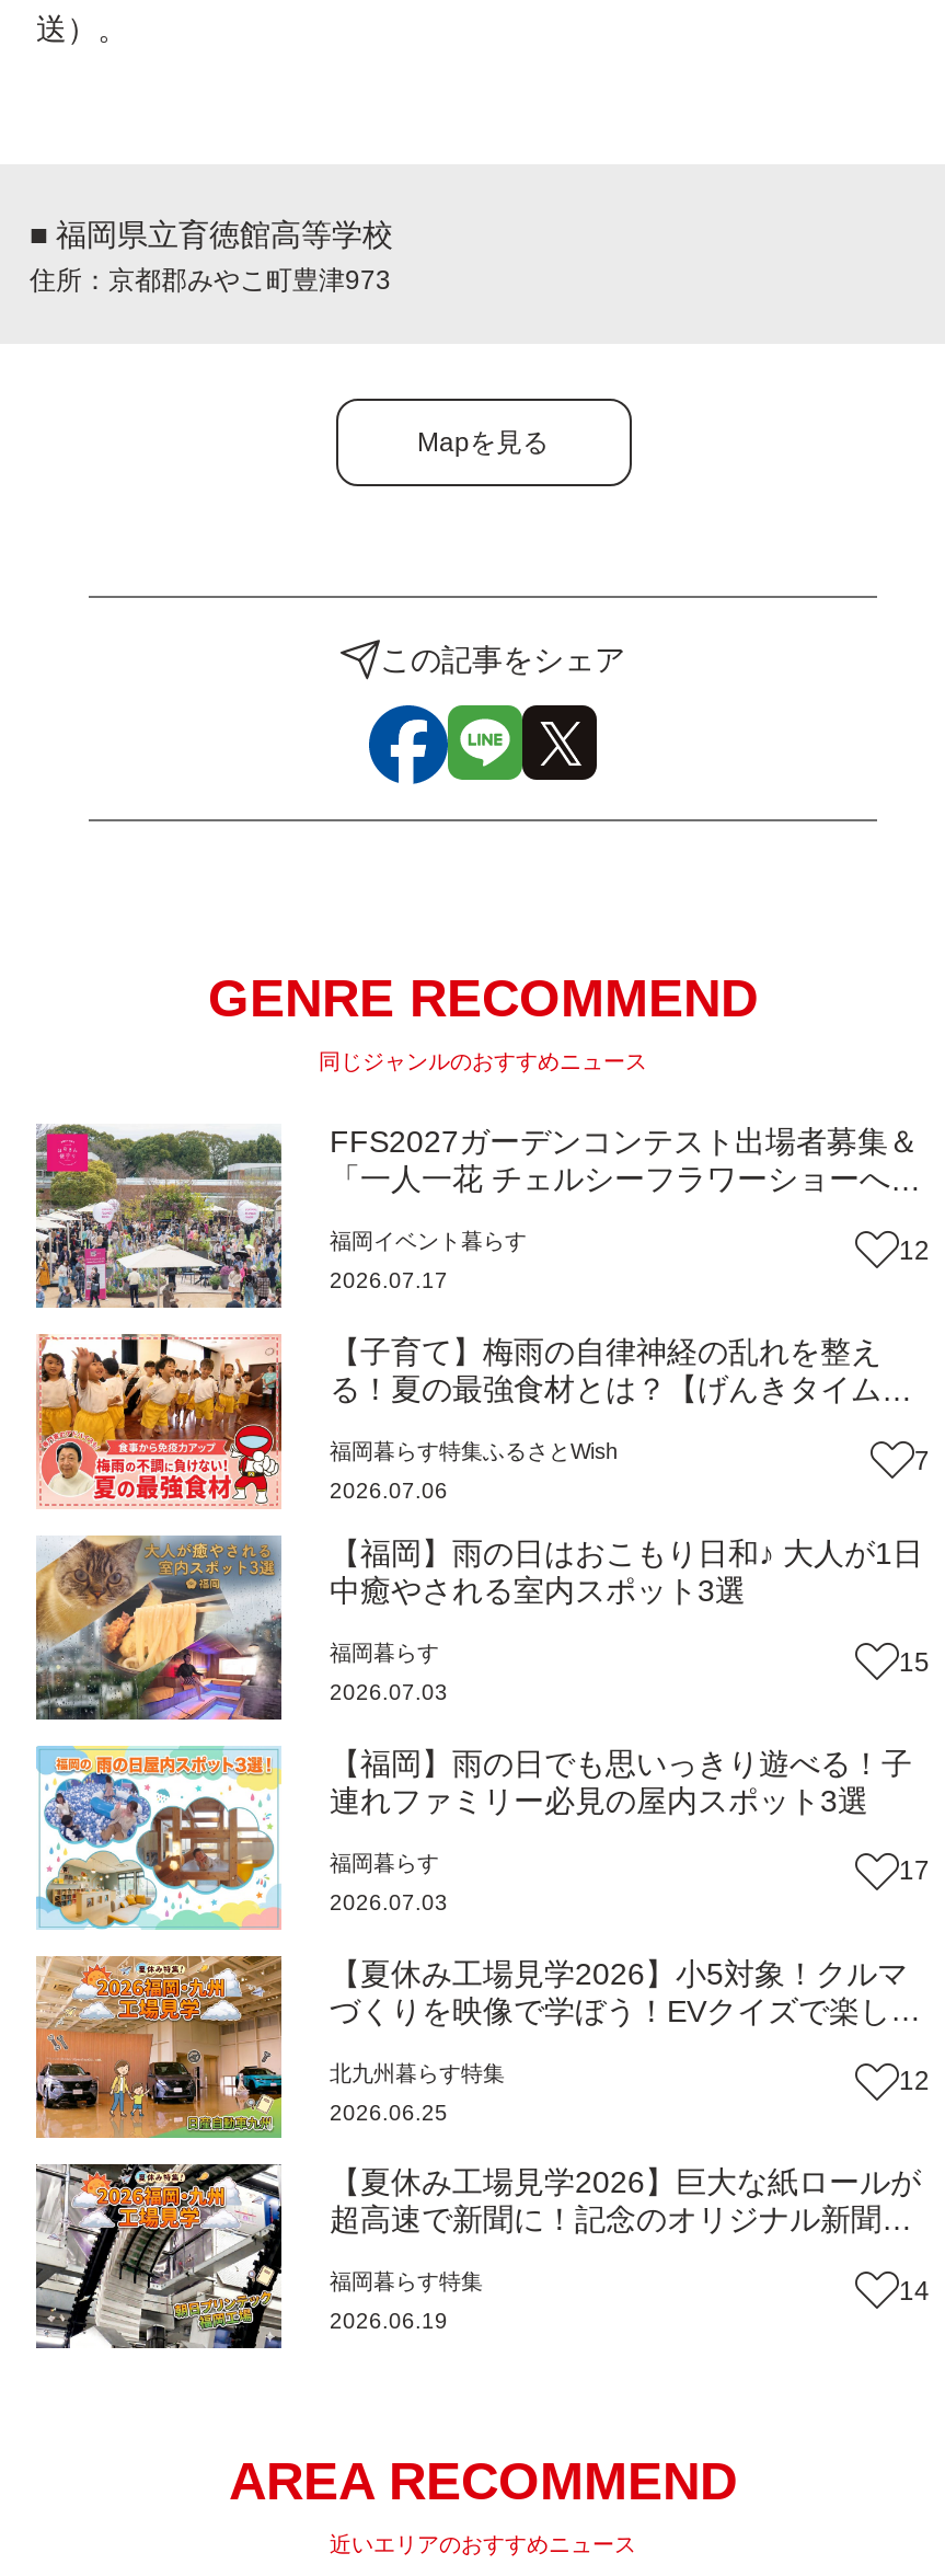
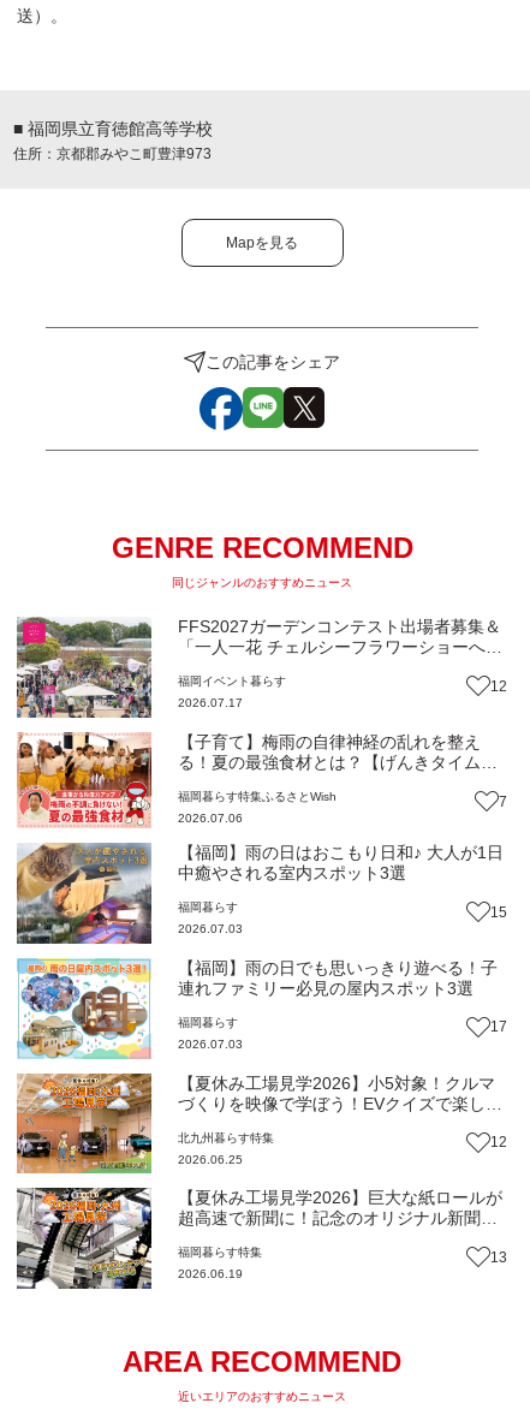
[899,2275,930,2306] 14 -> [490,1249,507,1266] 13

